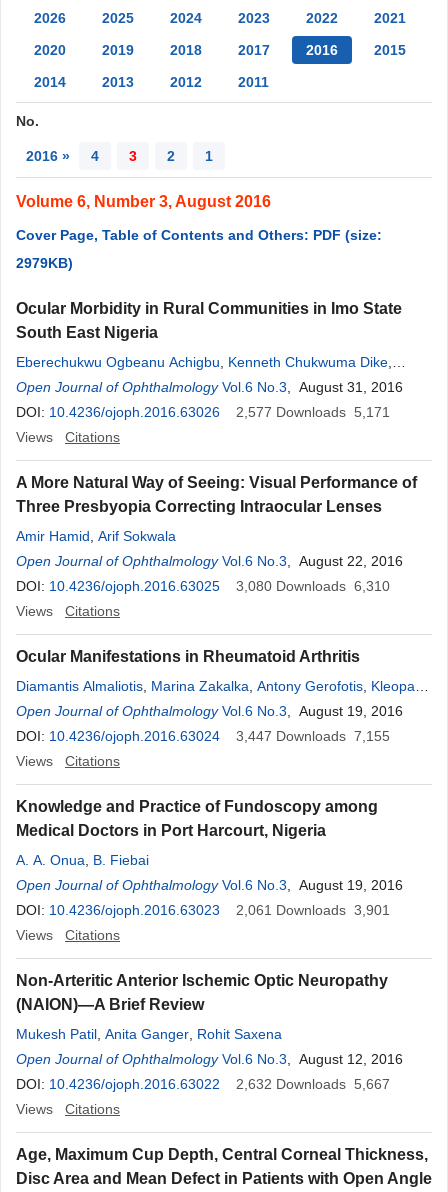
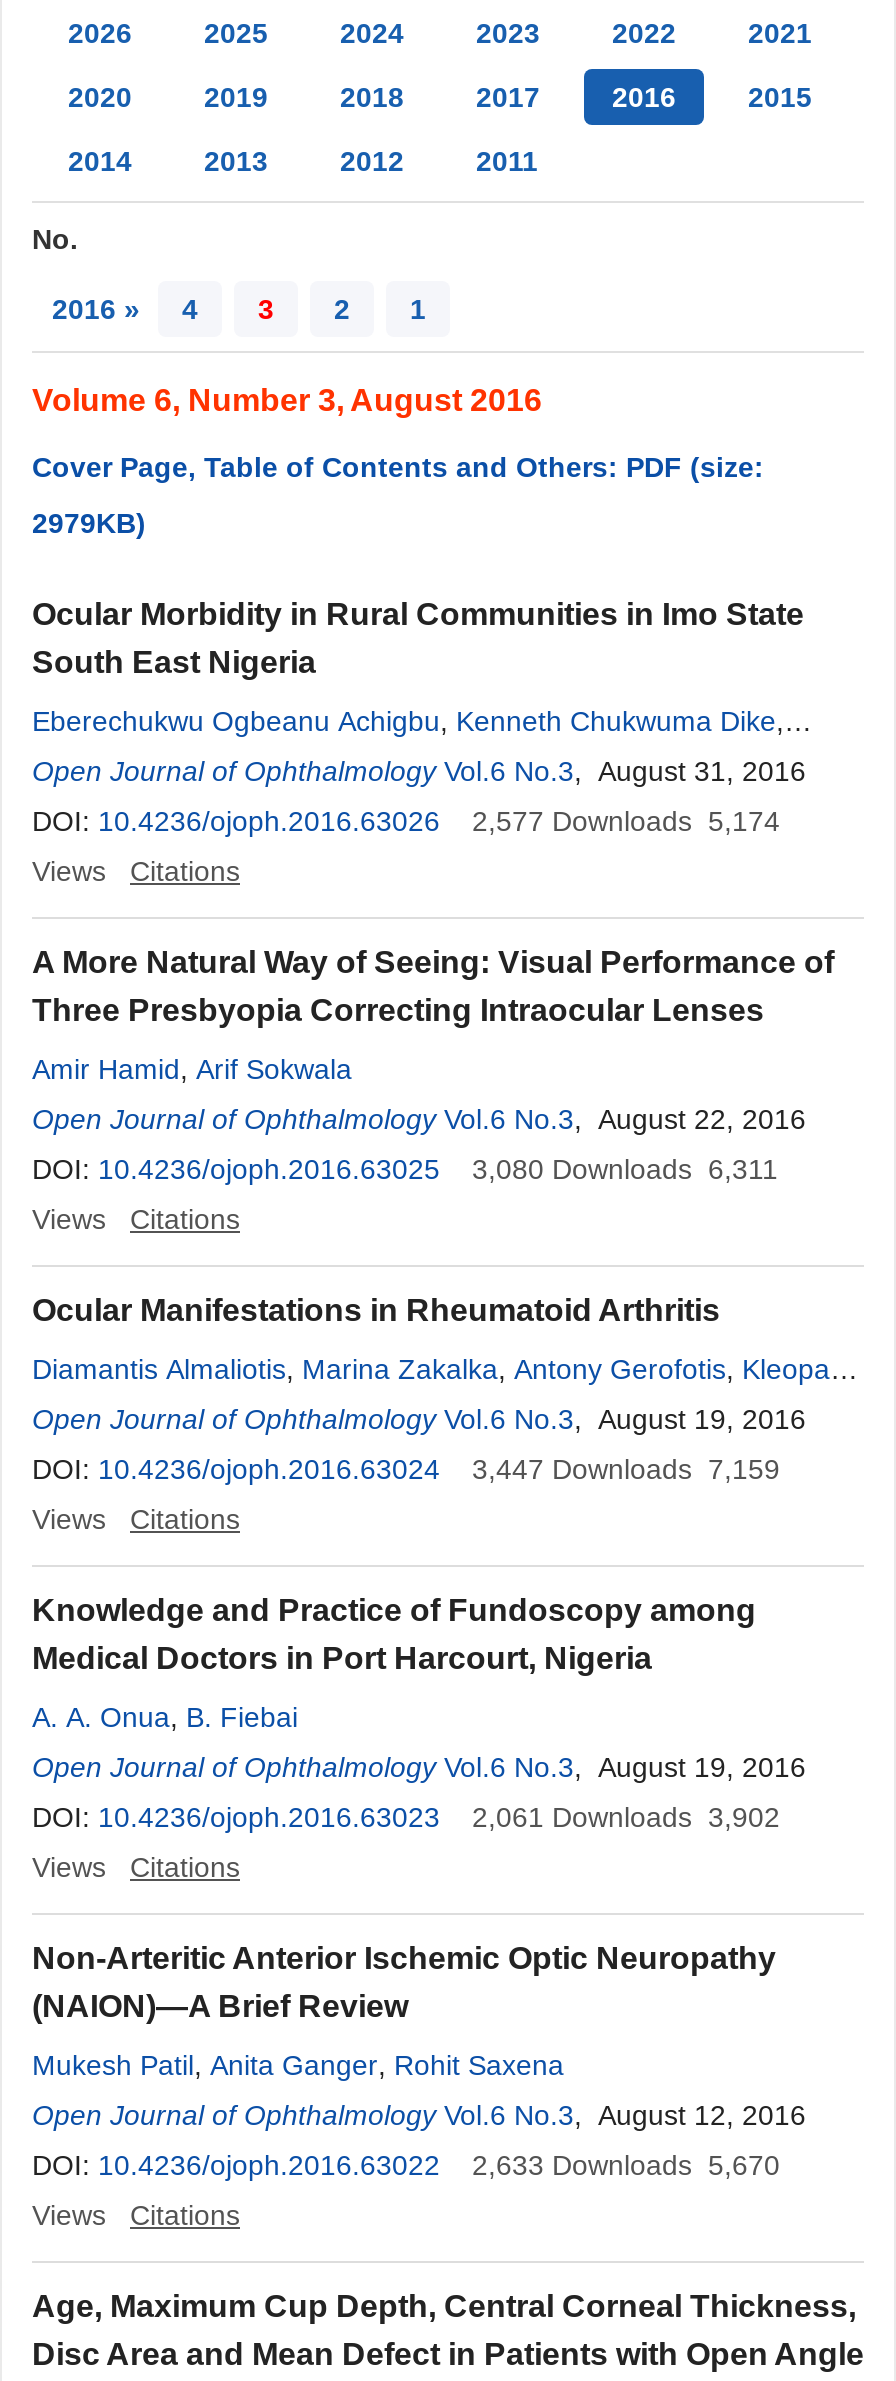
[236,404,390,420] 2,577 Downloads 5,171 -> [472,805,780,837] 2,577 Downloads 5,174
[16,578,390,594] DOI: 10.4236/ojoph.2016.63025 3,080 Downloads 6,310 -> [32,1153,778,1185] DOI: 10.4236/ojoph.2016.63025 3,080 Downloads 6,311
[236,728,390,744] 3,447 Downloads 7,155 -> [472,1453,780,1485] 3,447 Downloads 7,159
[16,902,390,918] DOI: 10.4236/ojoph.2016.63023 2,061 Downloads 3,901 -> [32,1801,780,1833] DOI: 10.4236/ojoph.2016.63023 2,061 Downloads 3,902
[16,1076,390,1092] DOI: 10.4236/ojoph.2016.63022 2,632 Downloads 5,667 -> [32,2149,780,2181] DOI: 10.4236/ojoph.2016.63022 2,633 Downloads 5,670

